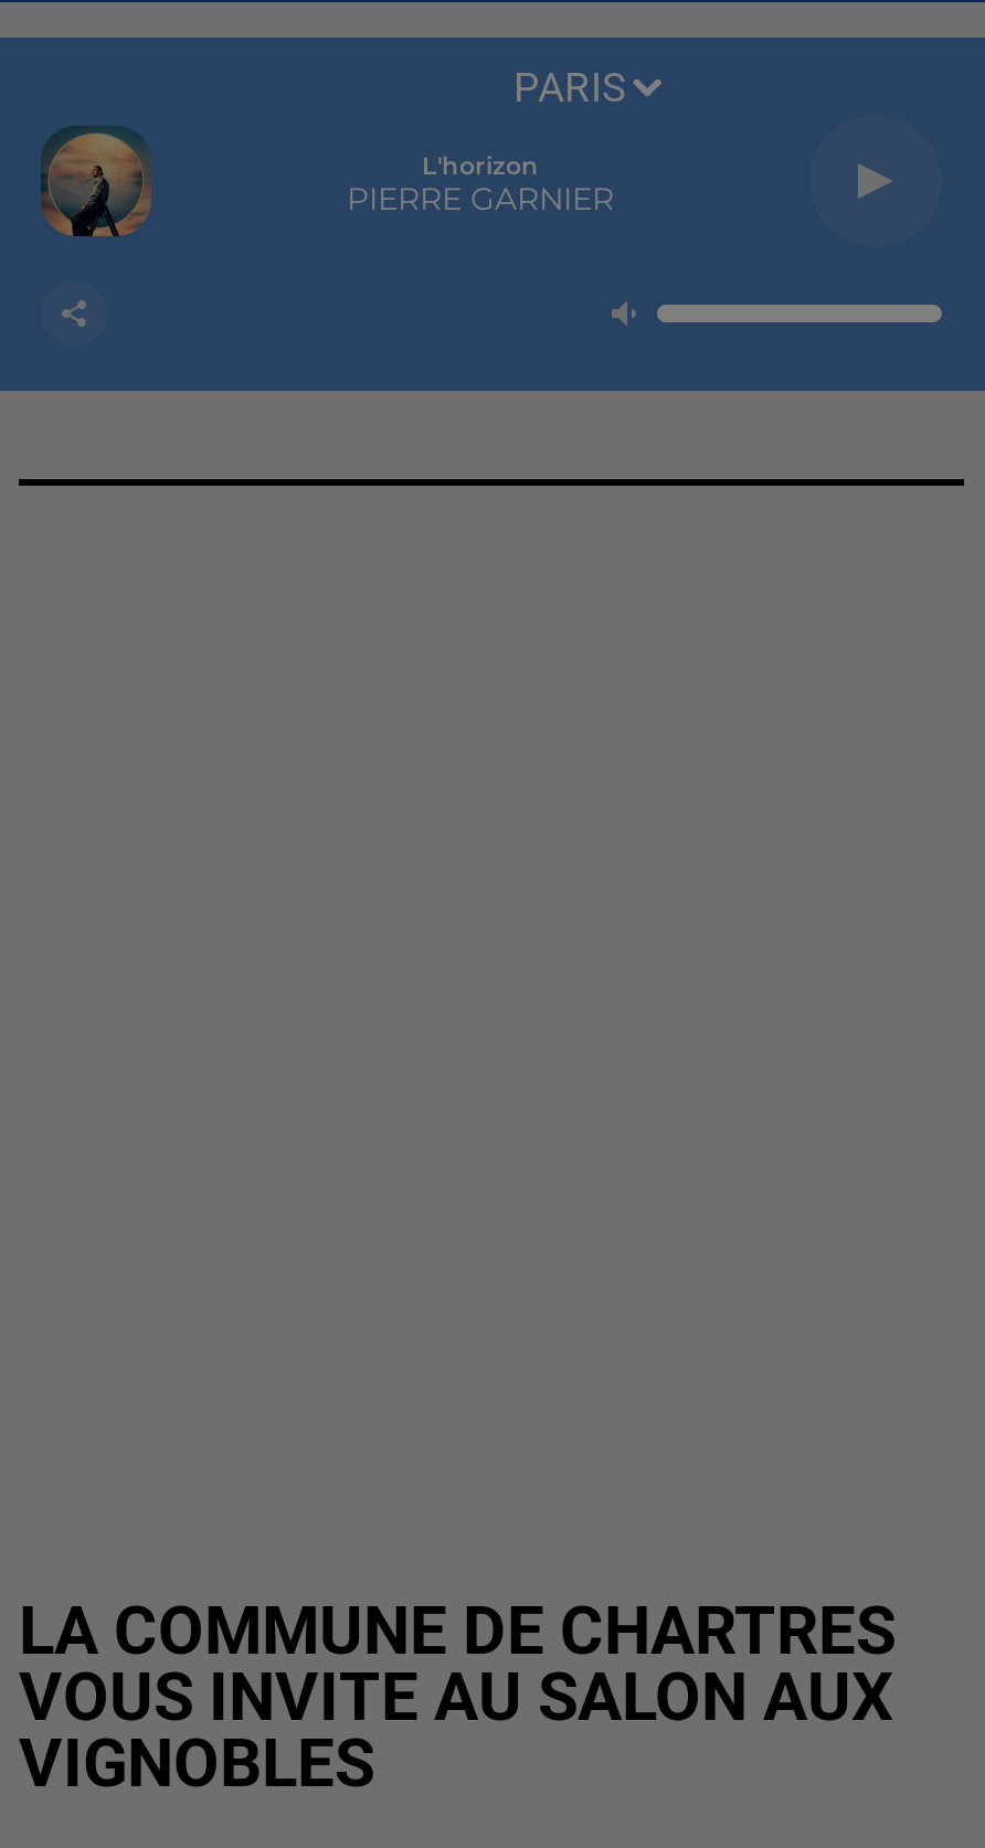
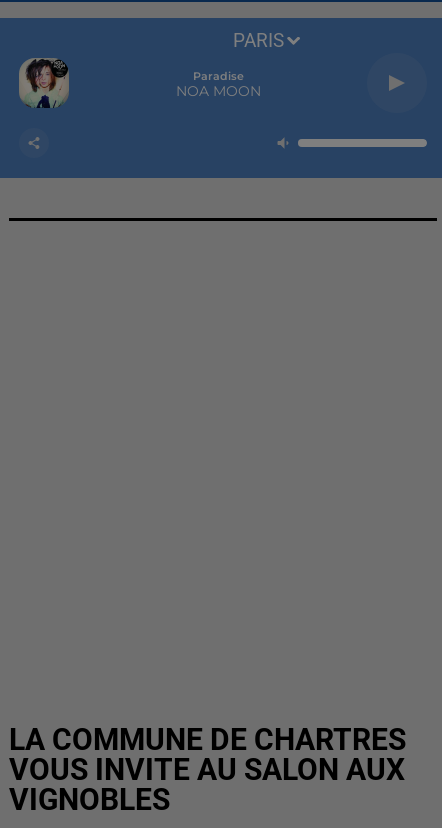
[39,126,151,238] [image] -> [18,57,70,109] [image]
[347,150,614,219] L'horizon | PIERRE GARNIER -> [175,69,260,100] Paradise | NOA MOON

